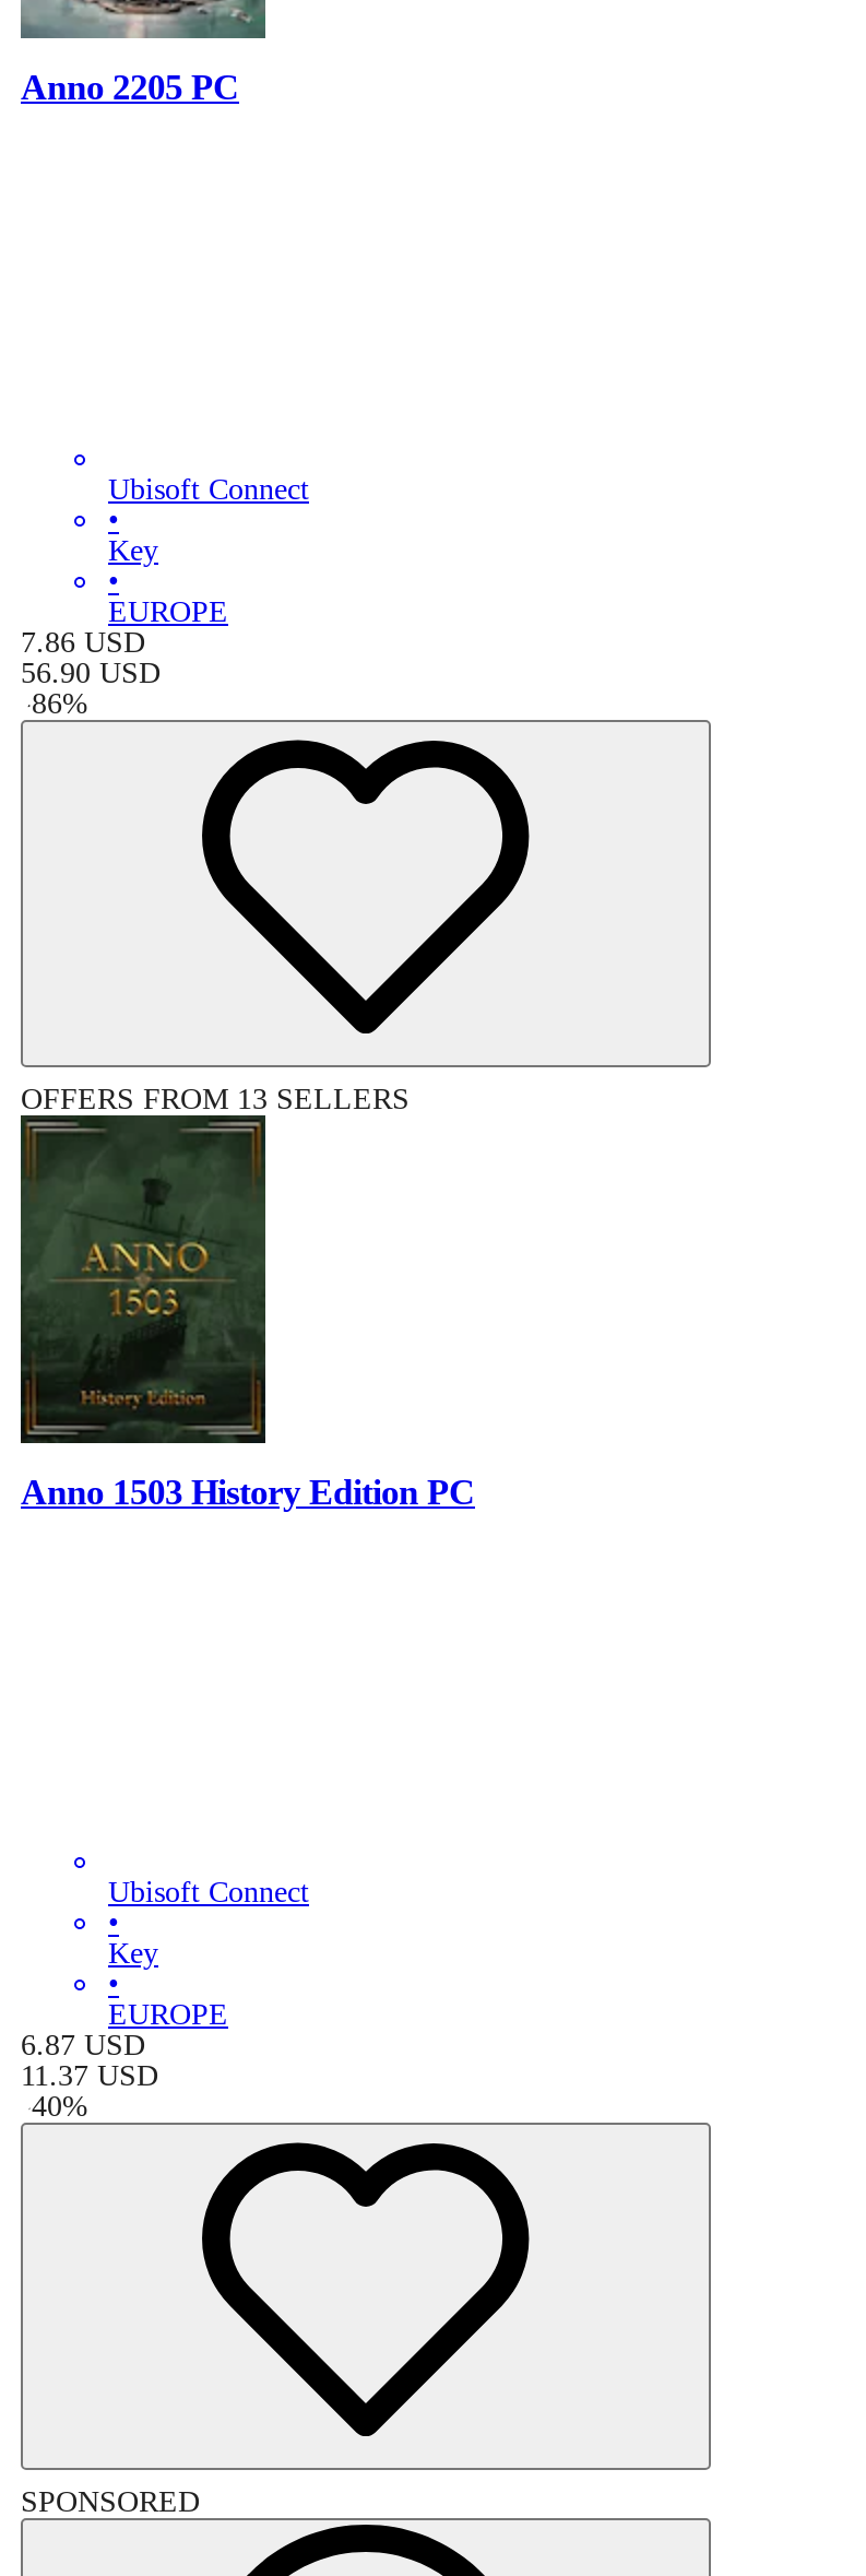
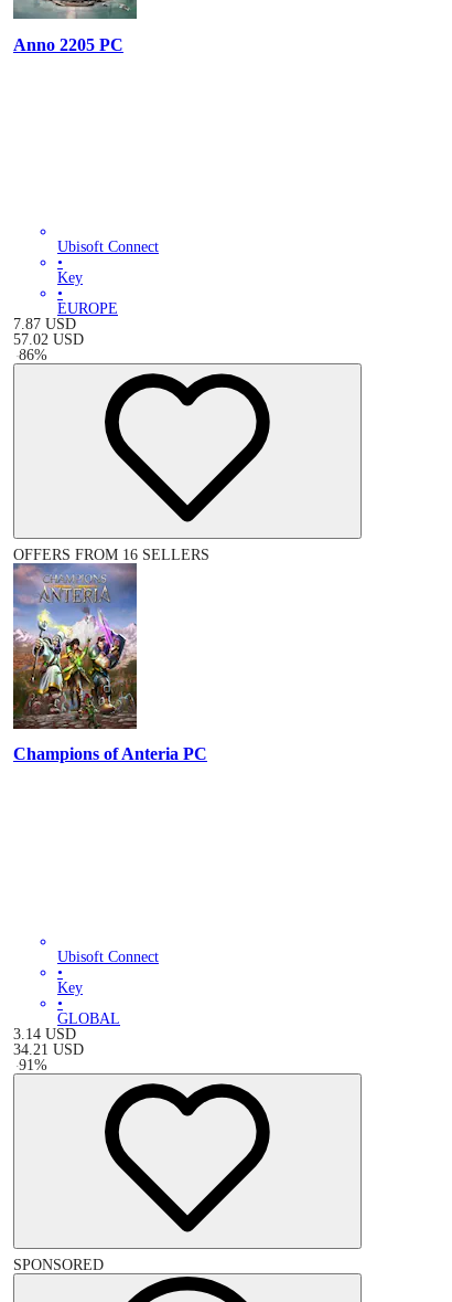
[21,625,145,658] 7.86 USD -> [13,316,76,333] 7.87 USD
[21,656,161,688] 56.90 USD -> [13,331,84,348] 57.02 USD
[21,1082,410,1115] OFFERS FROM 13 SELLERS -> [13,547,209,563] OFFERS FROM 16 SELLERS
[19,1132,475,1513] [image] | Anno 1503 History Edition PC -> [12,572,207,765] [image] | Champions of Anteria PC
[21,1999,228,2123] EUROPE | 6.87 USD | 11.37 USD | - 40% -> [13,1010,120,1073] GLOBAL | 3.14 USD | 34.21 USD | - 91%

